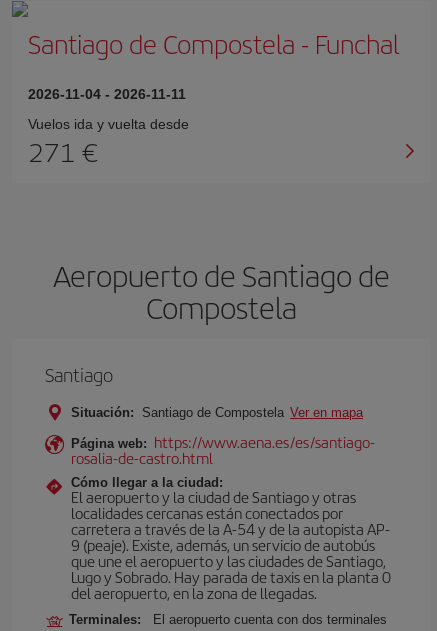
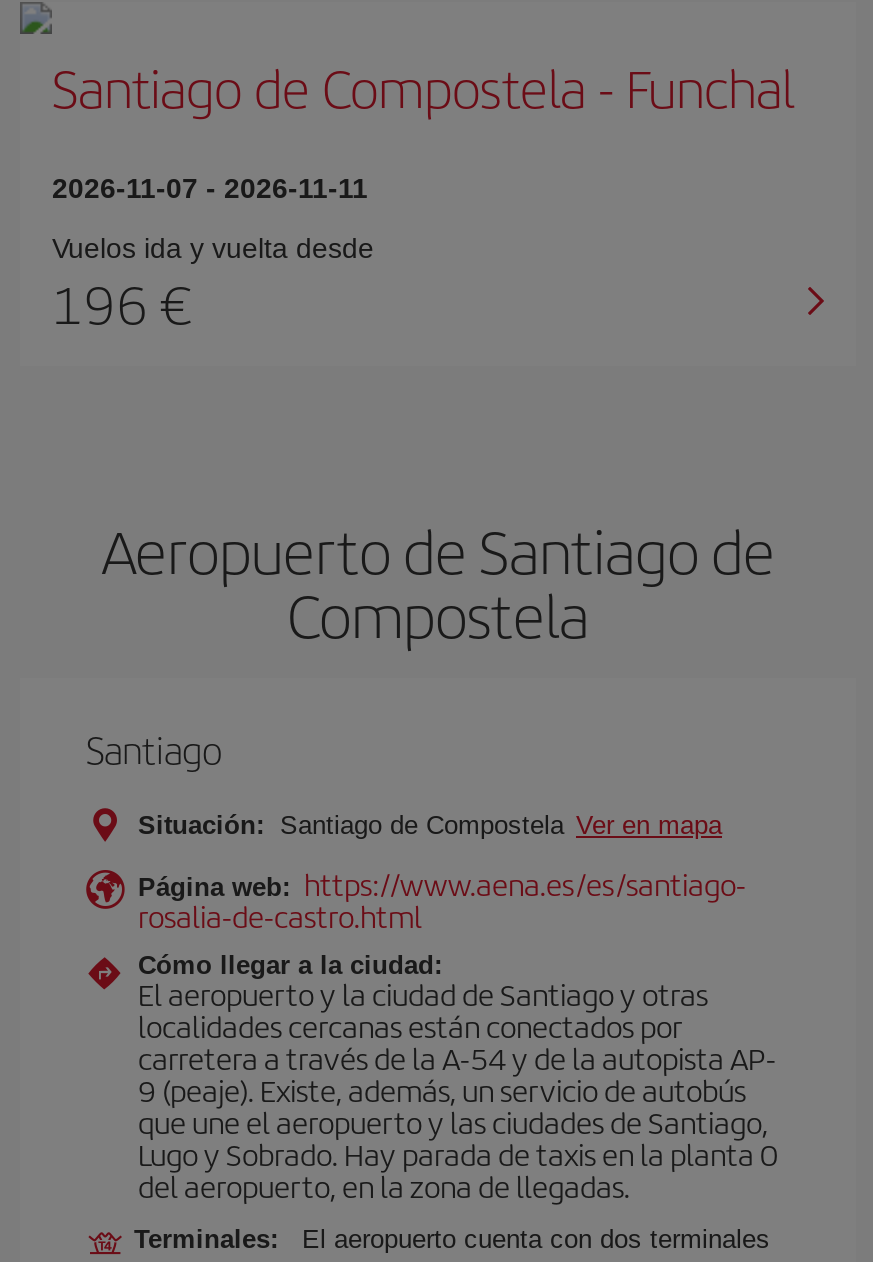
[28,86,186,102] 2026-11-04 - 2026-11-11 -> [52,172,368,204] 2026-11-07 - 2026-11-11
[28,133,98,170] 271 € -> [52,266,192,340] 196 €

